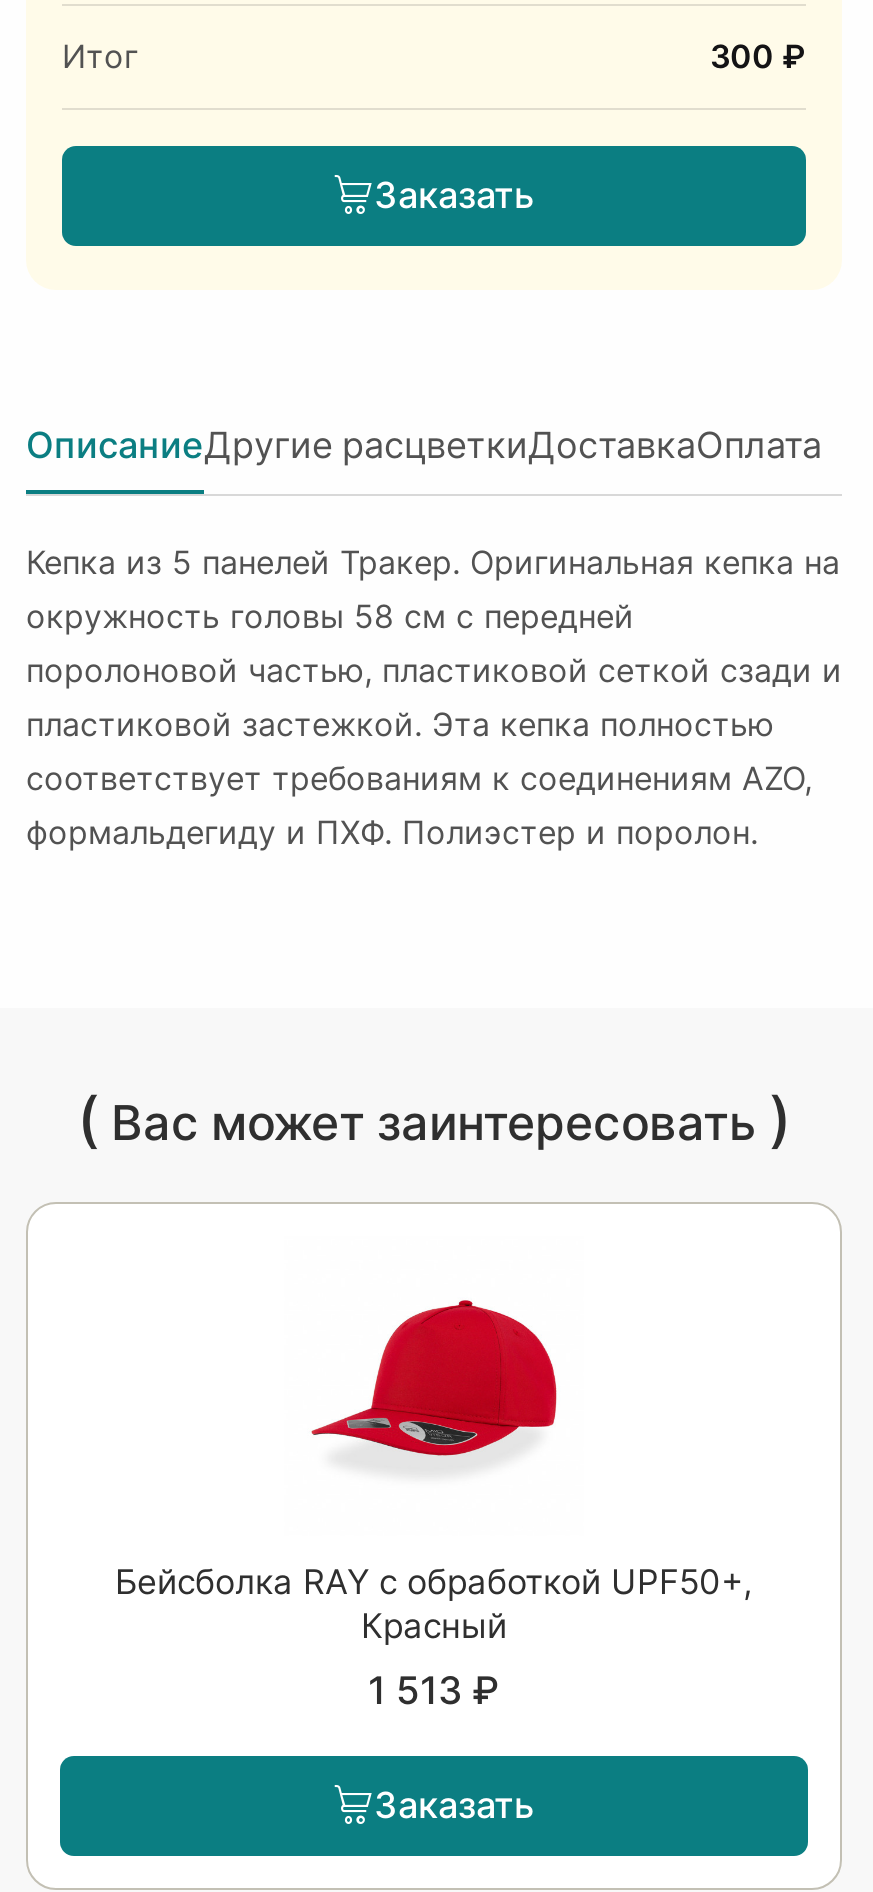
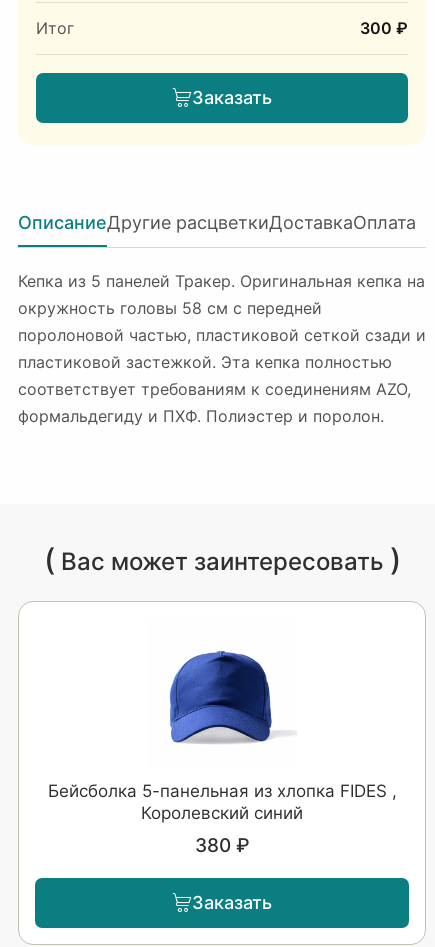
[115,1298,753,1645] [image] | Бейсболка RAY с обработкой UPF50+, | Красный -> [47,650,396,822] [image] | Бейсболка 5-панельная из хлопка FIDES , | Королевский синий
[368,1667,500,1713] 1 513 ₽ -> [194,833,249,856] 380 ₽

